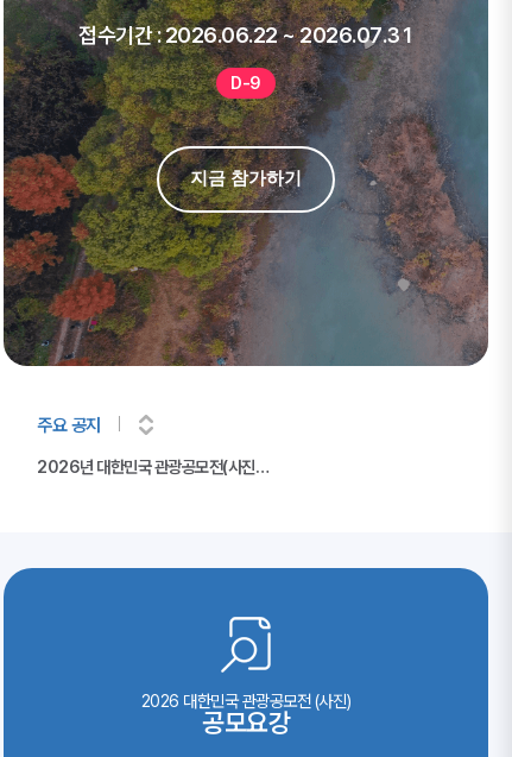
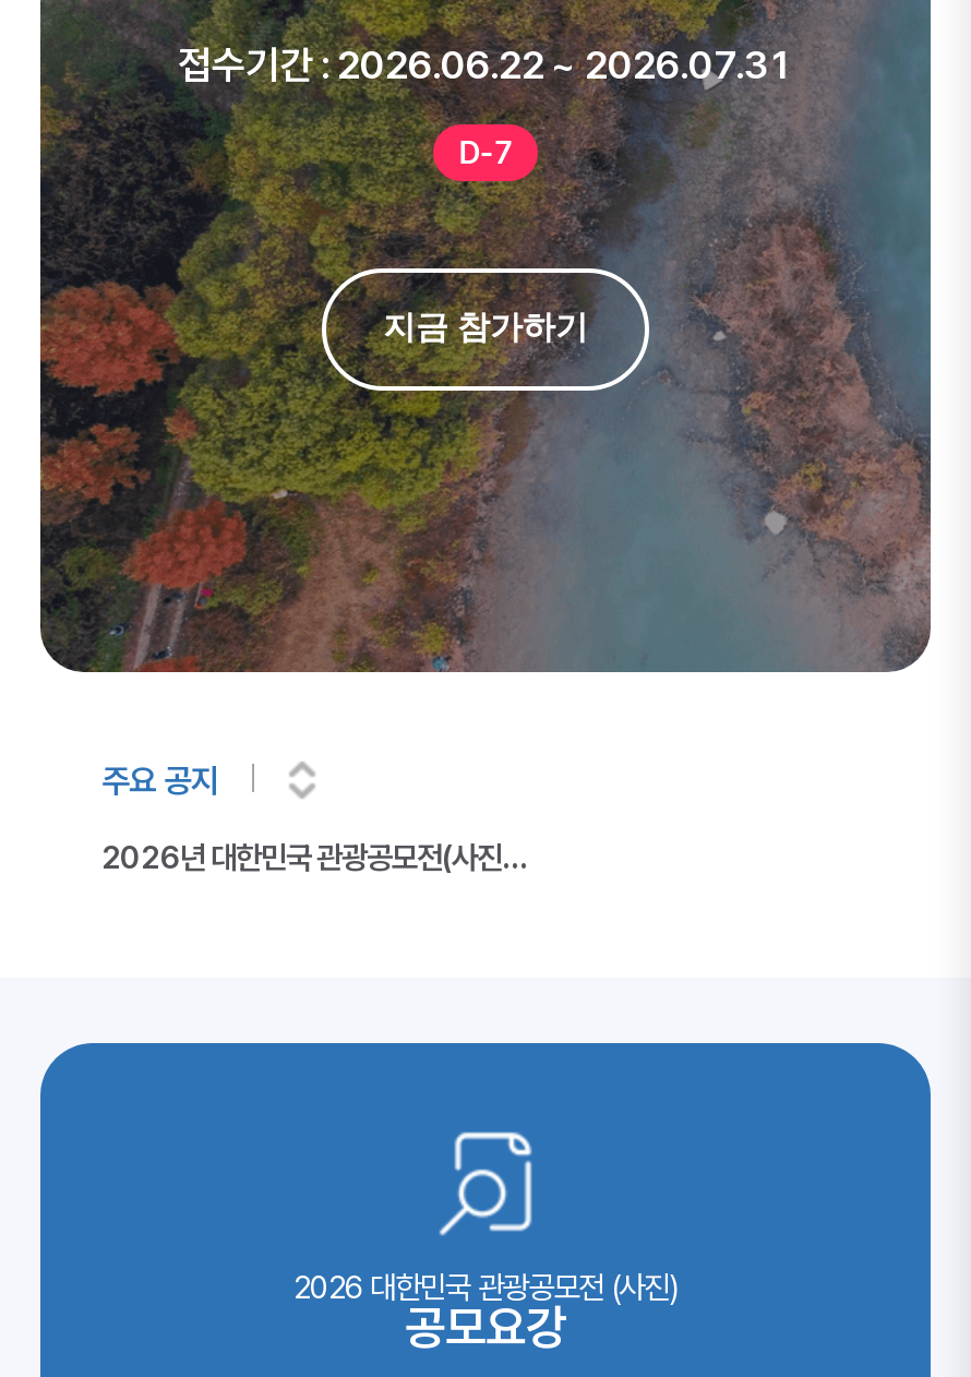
[231,72,261,92] D-9 -> [459,132,512,169] D-7

